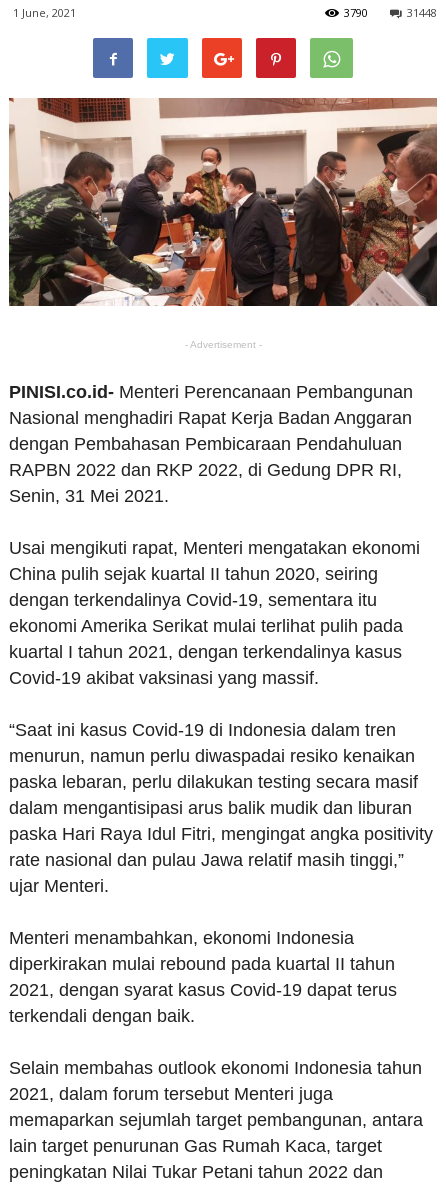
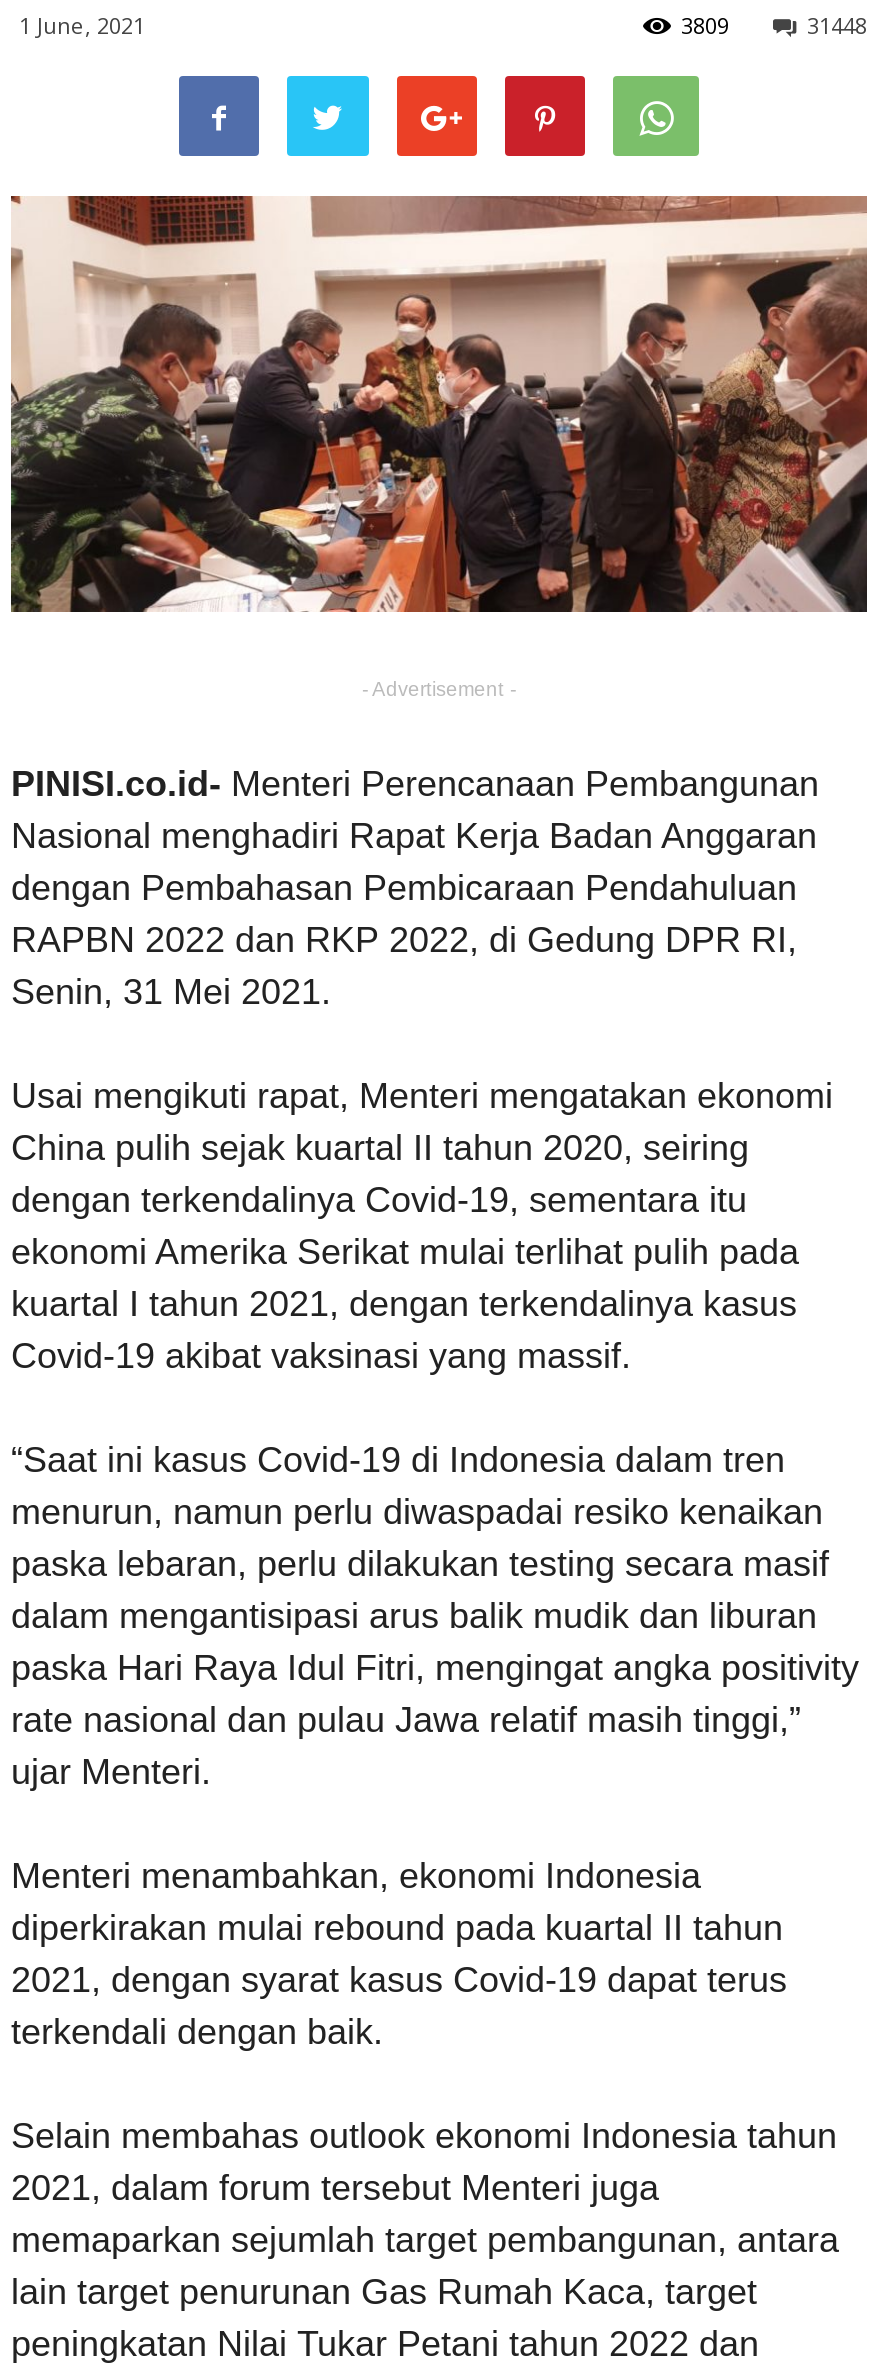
[344,5,368,20] 3790 -> [681,10,729,40] 3809

